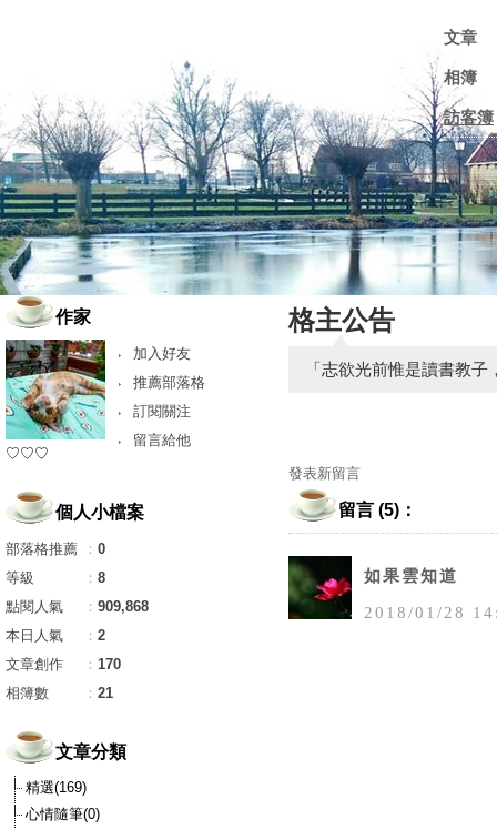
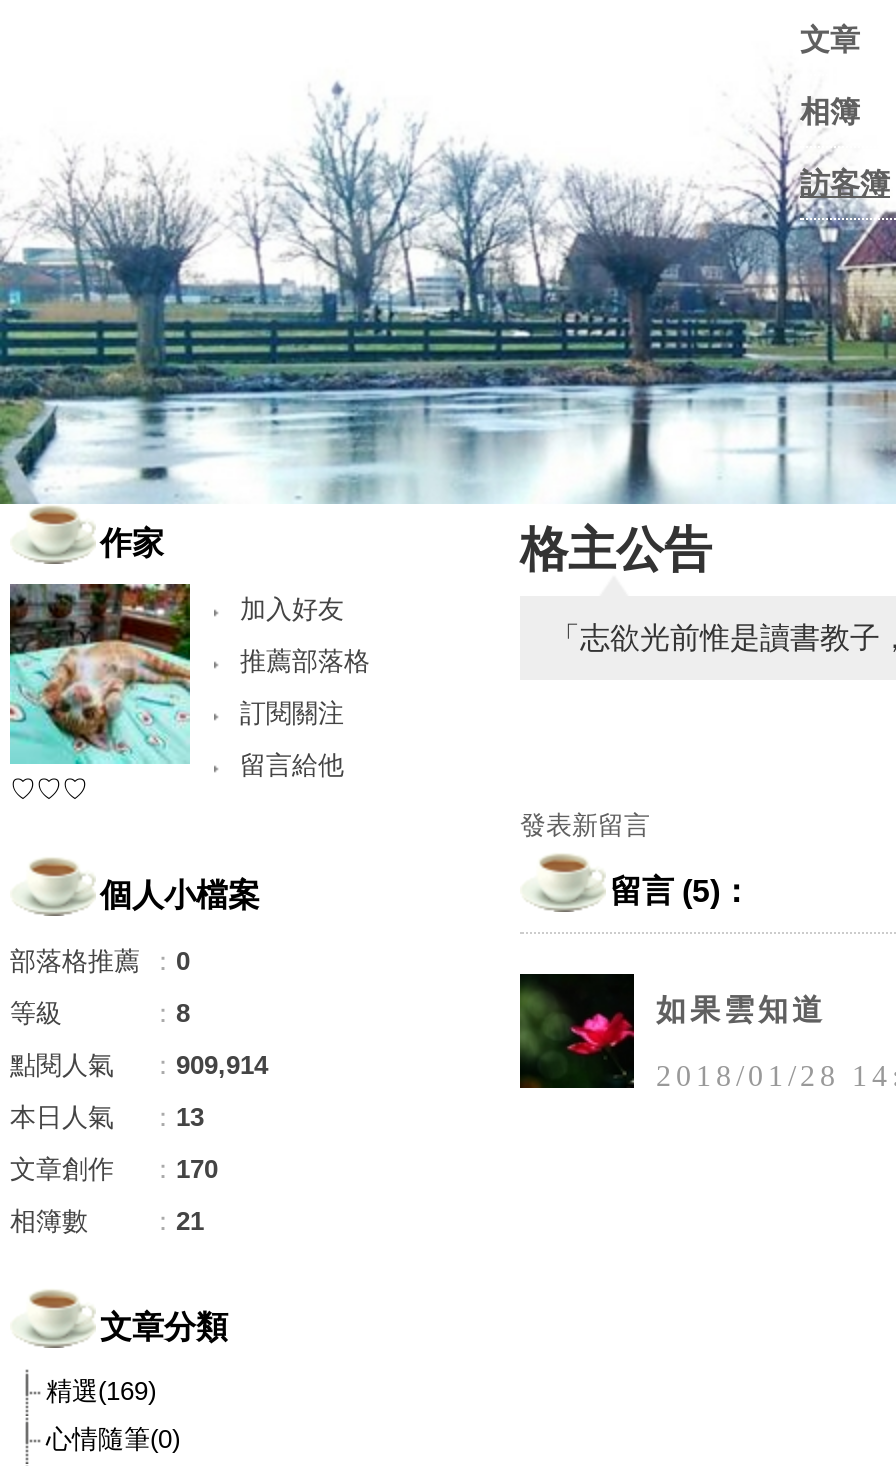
[6,598,149,615] 點閱人氣 ：909,868 -> [10,1050,268,1080] 點閱人氣 ：909,914
[6,627,105,644] 本日人氣 ：2 -> [10,1102,204,1132] 本日人氣 ：13

